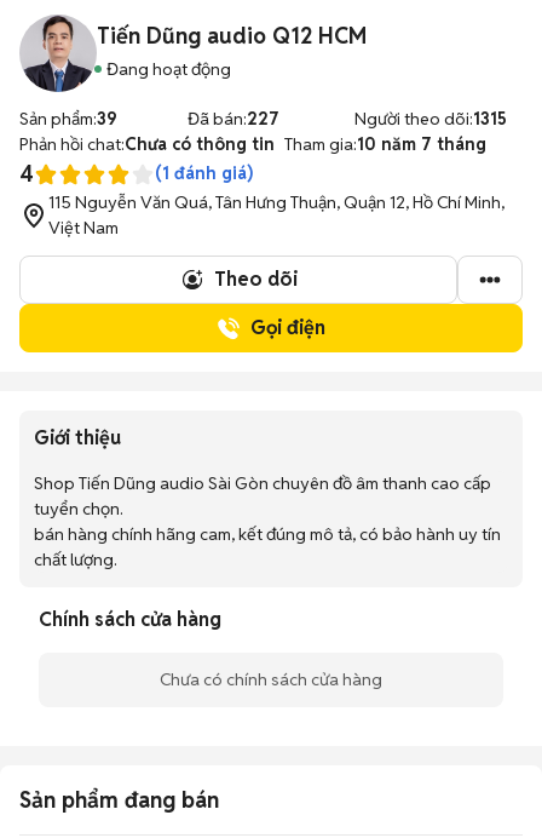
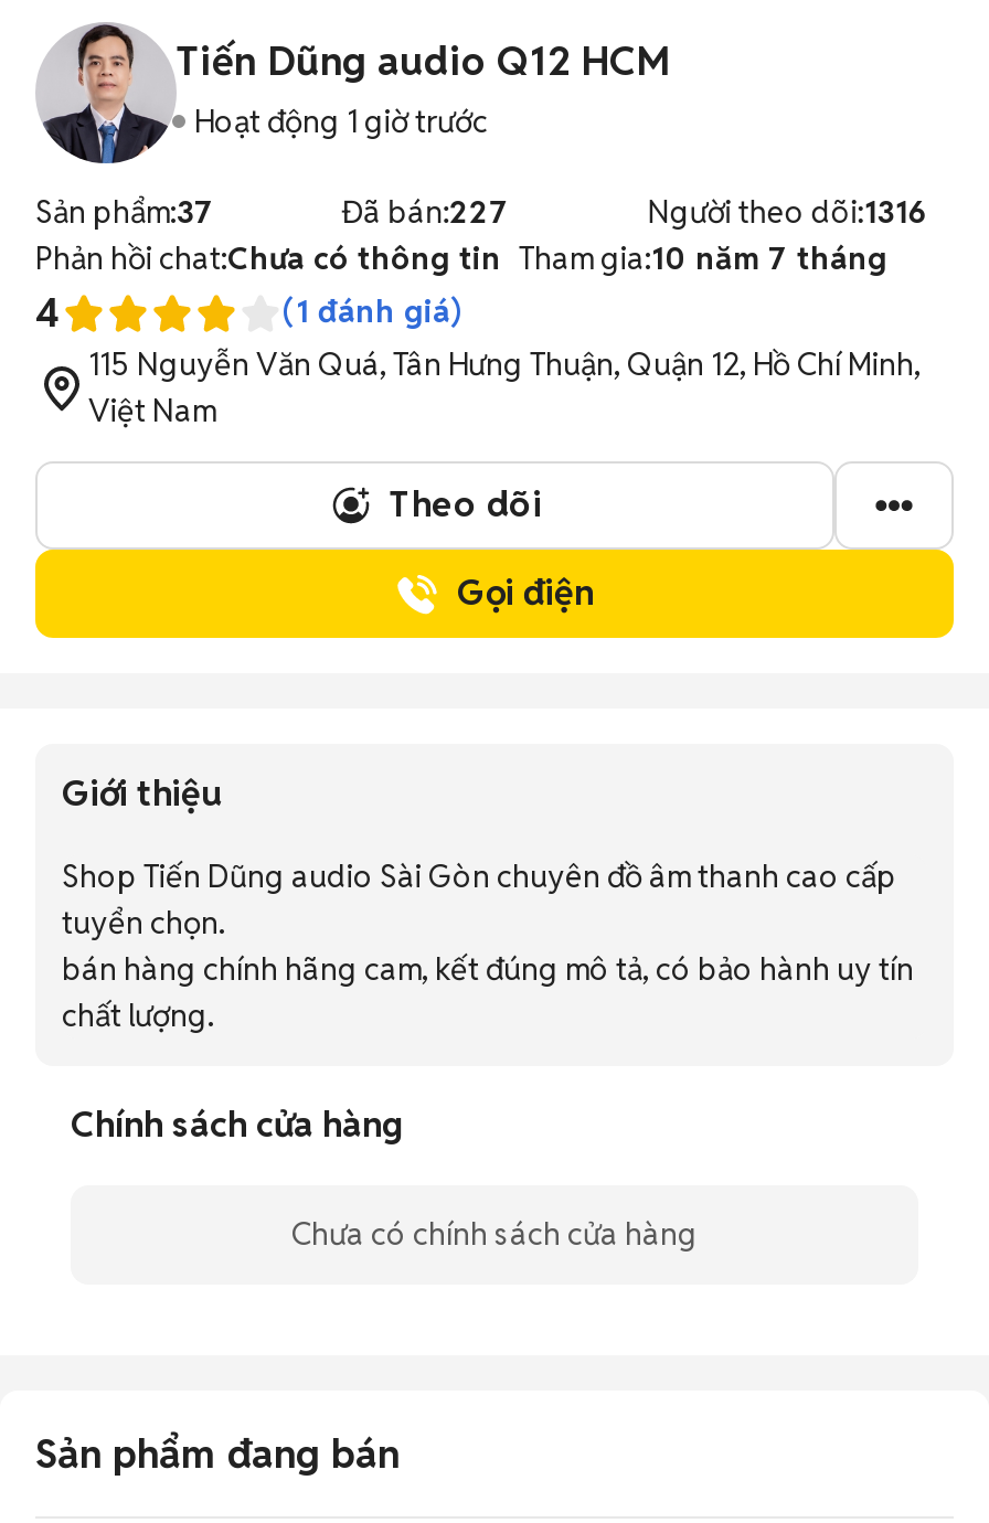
[106,58,231,80] Đang hoạt động -> [194,102,488,141] Hoạt động 1 giờ trước
[19,108,117,130] Sản phẩm:39 -> [35,192,214,232] Sản phẩm:37
[355,108,507,130] Người theo dõi:1315 -> [647,192,928,232] Người theo dõi:1316

